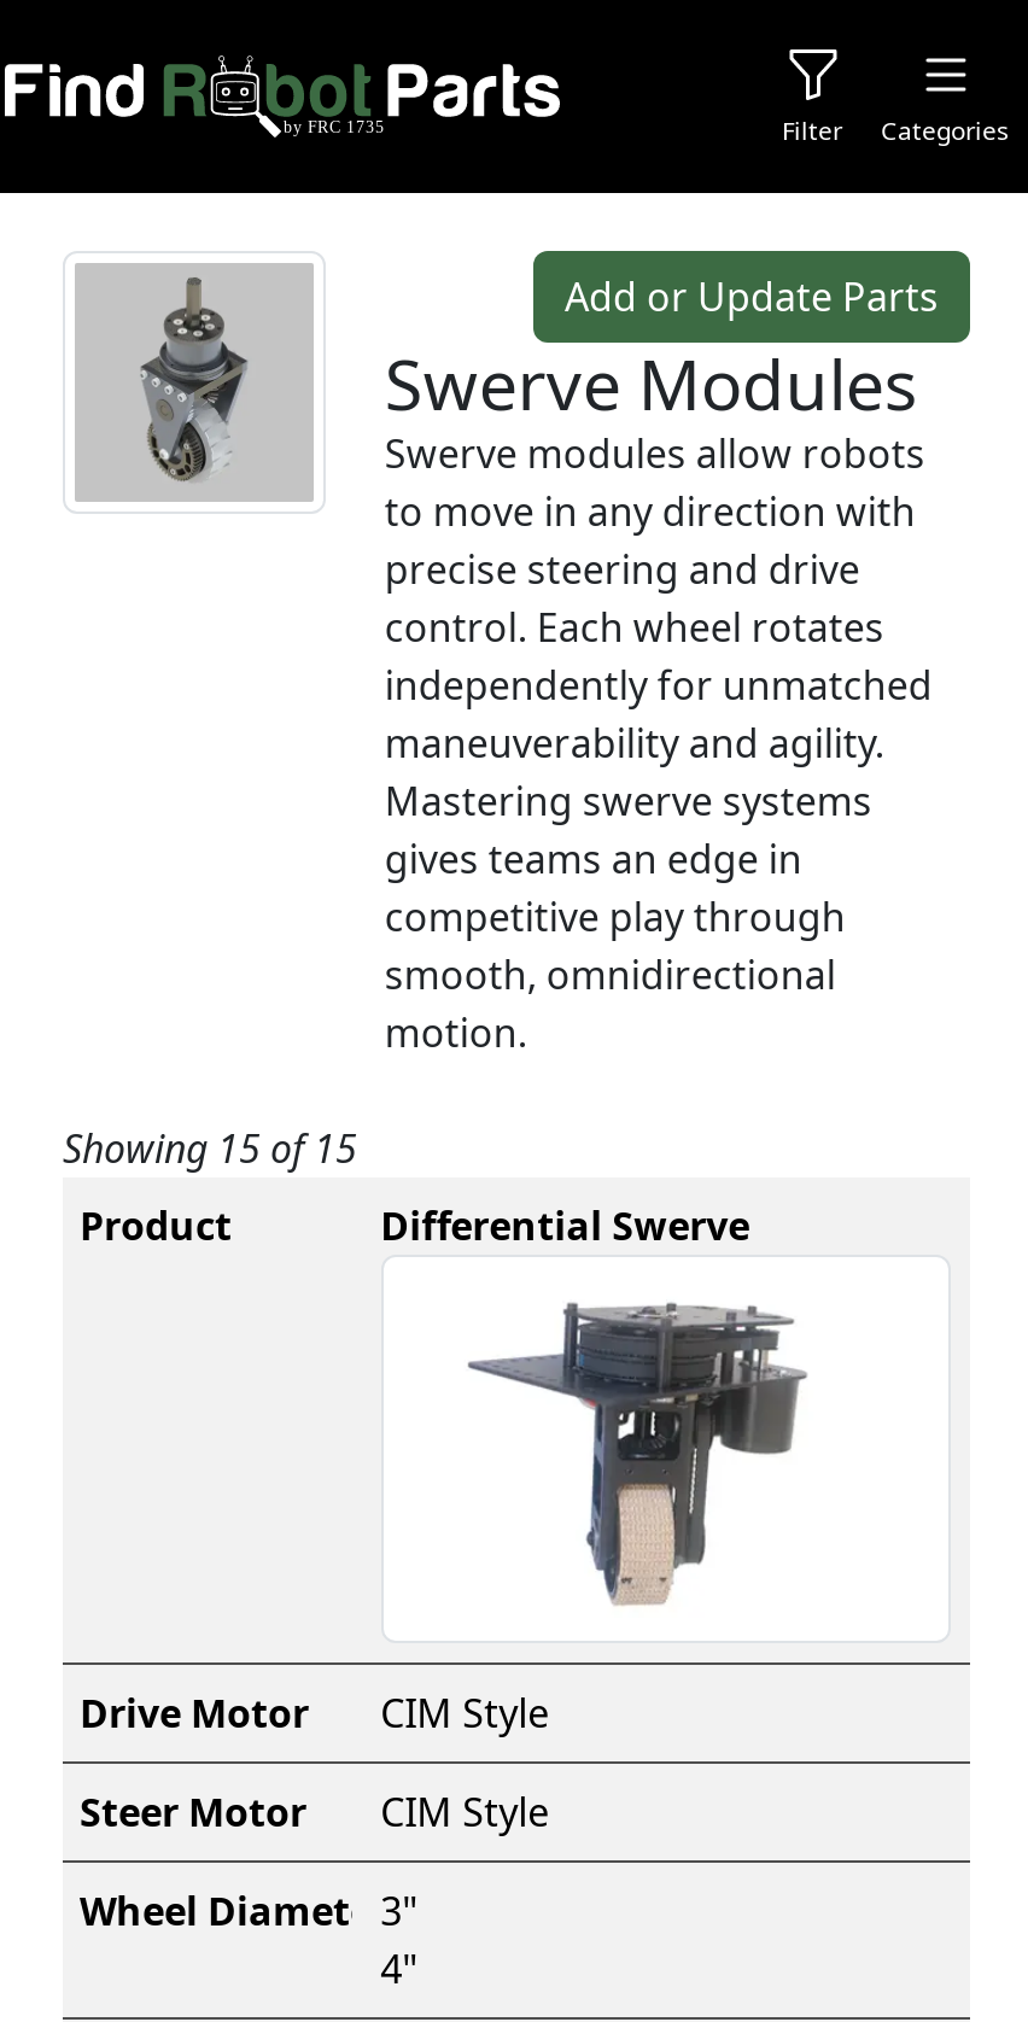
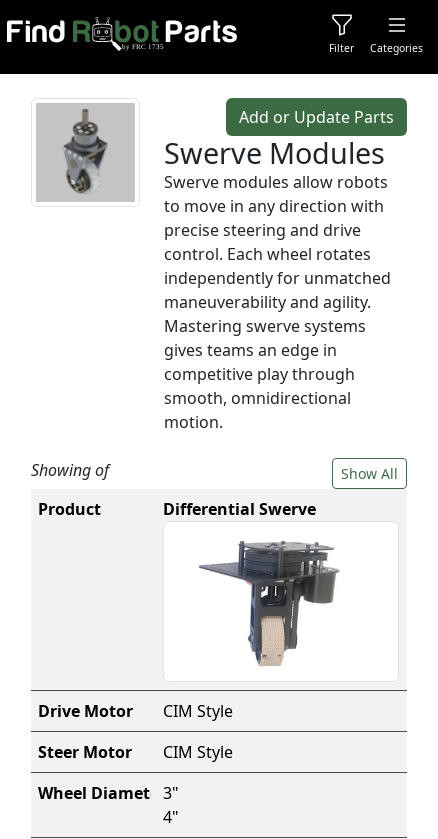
[63,1122,357,1175] Showing 15 of 15 -> [31,459,398,483] Showing of | Show All

